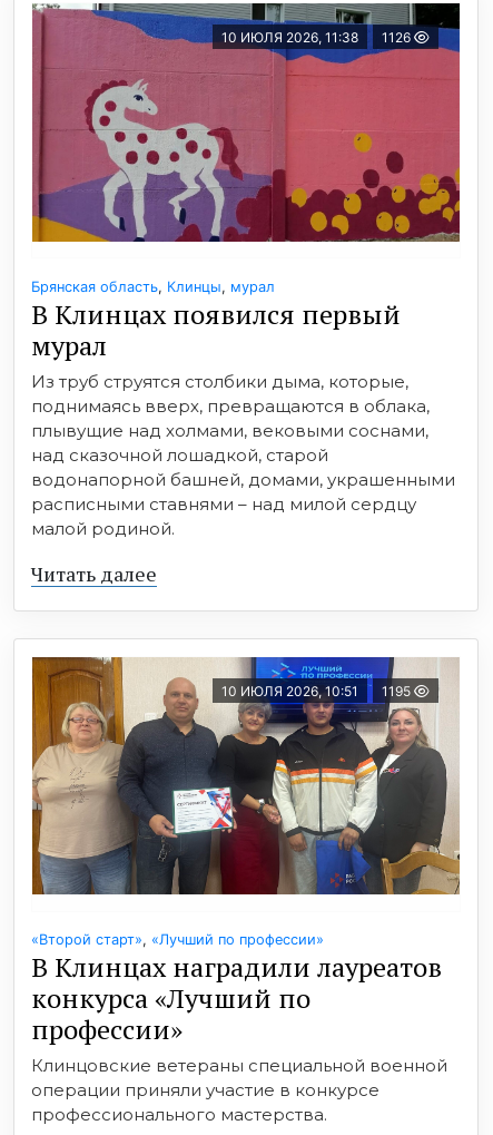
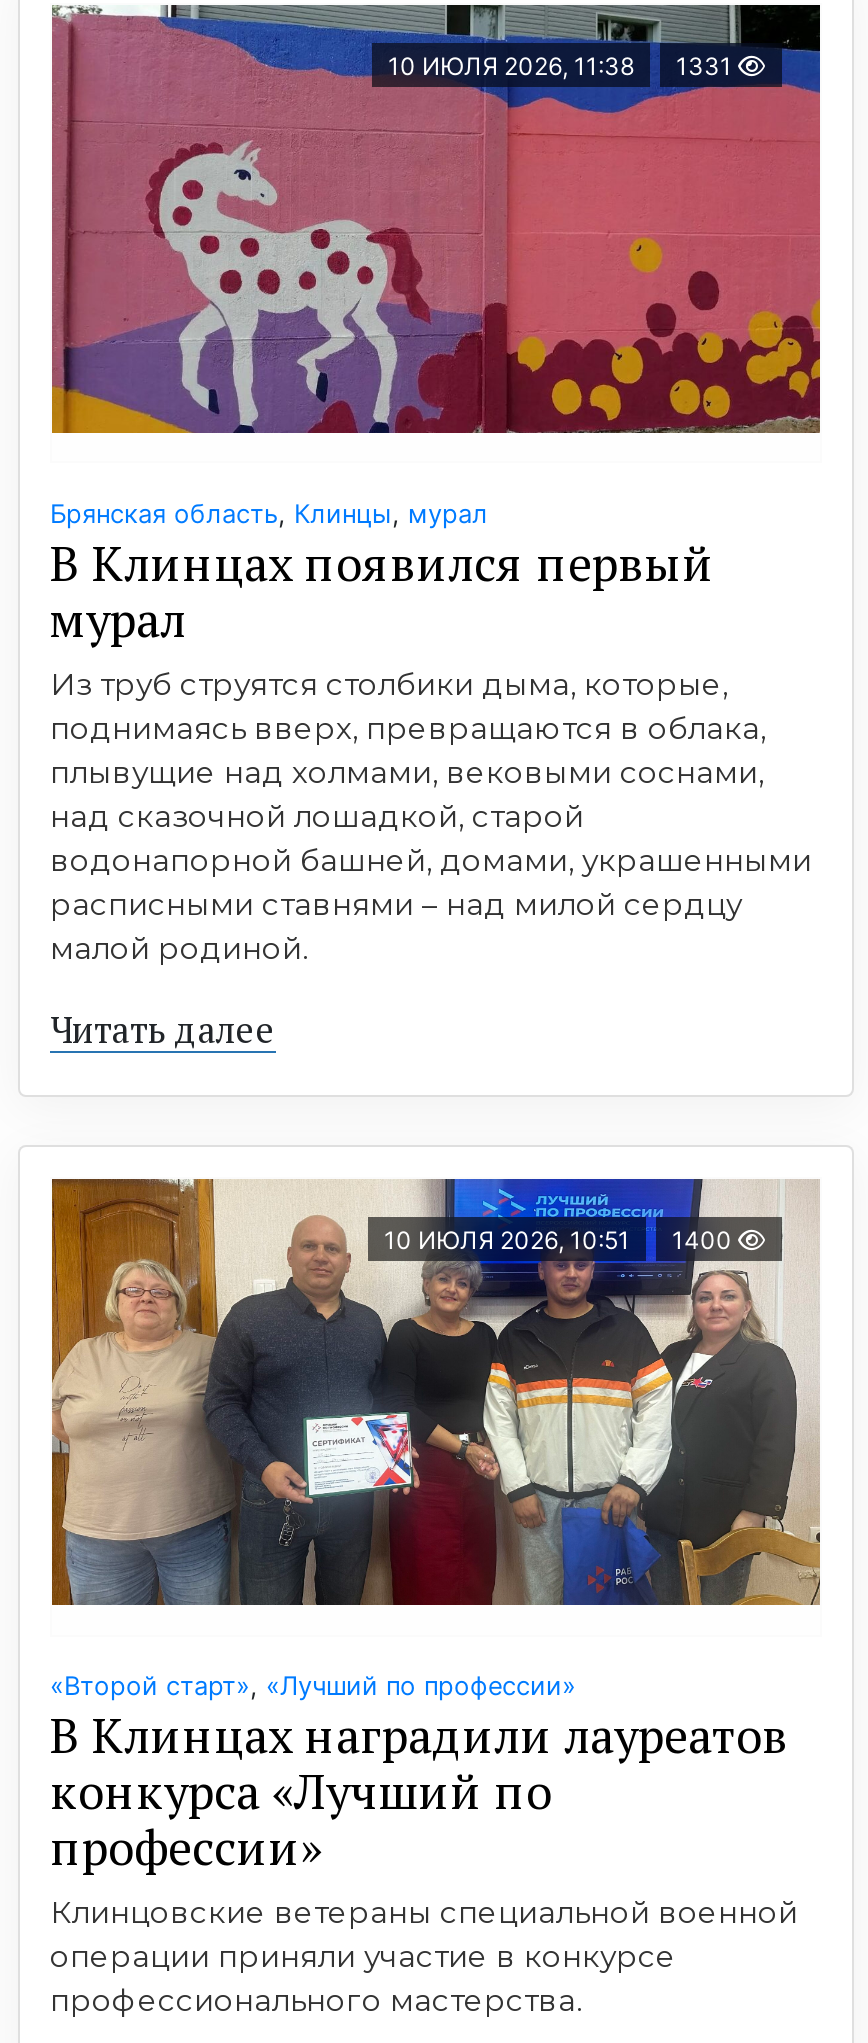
[221,29,414,46] 10 ИЮЛЯ 2026, 11:38 1126 -> [388,52,738,82] 10 ИЮЛЯ 2026, 11:38 1331
[221,682,414,699] 10 ИЮЛЯ 2026, 10:51 1195 -> [384,1224,738,1254] 10 ИЮЛЯ 2026, 10:51 1400

